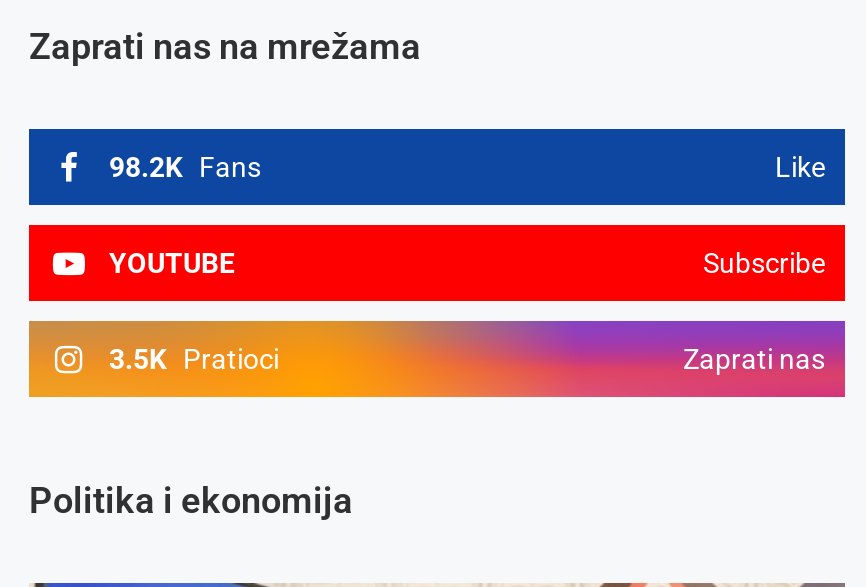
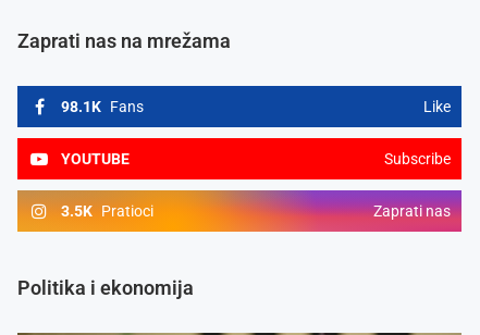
[109,151,261,183] 98.2K Fans -> [61,98,144,115] 98.1K Fans

